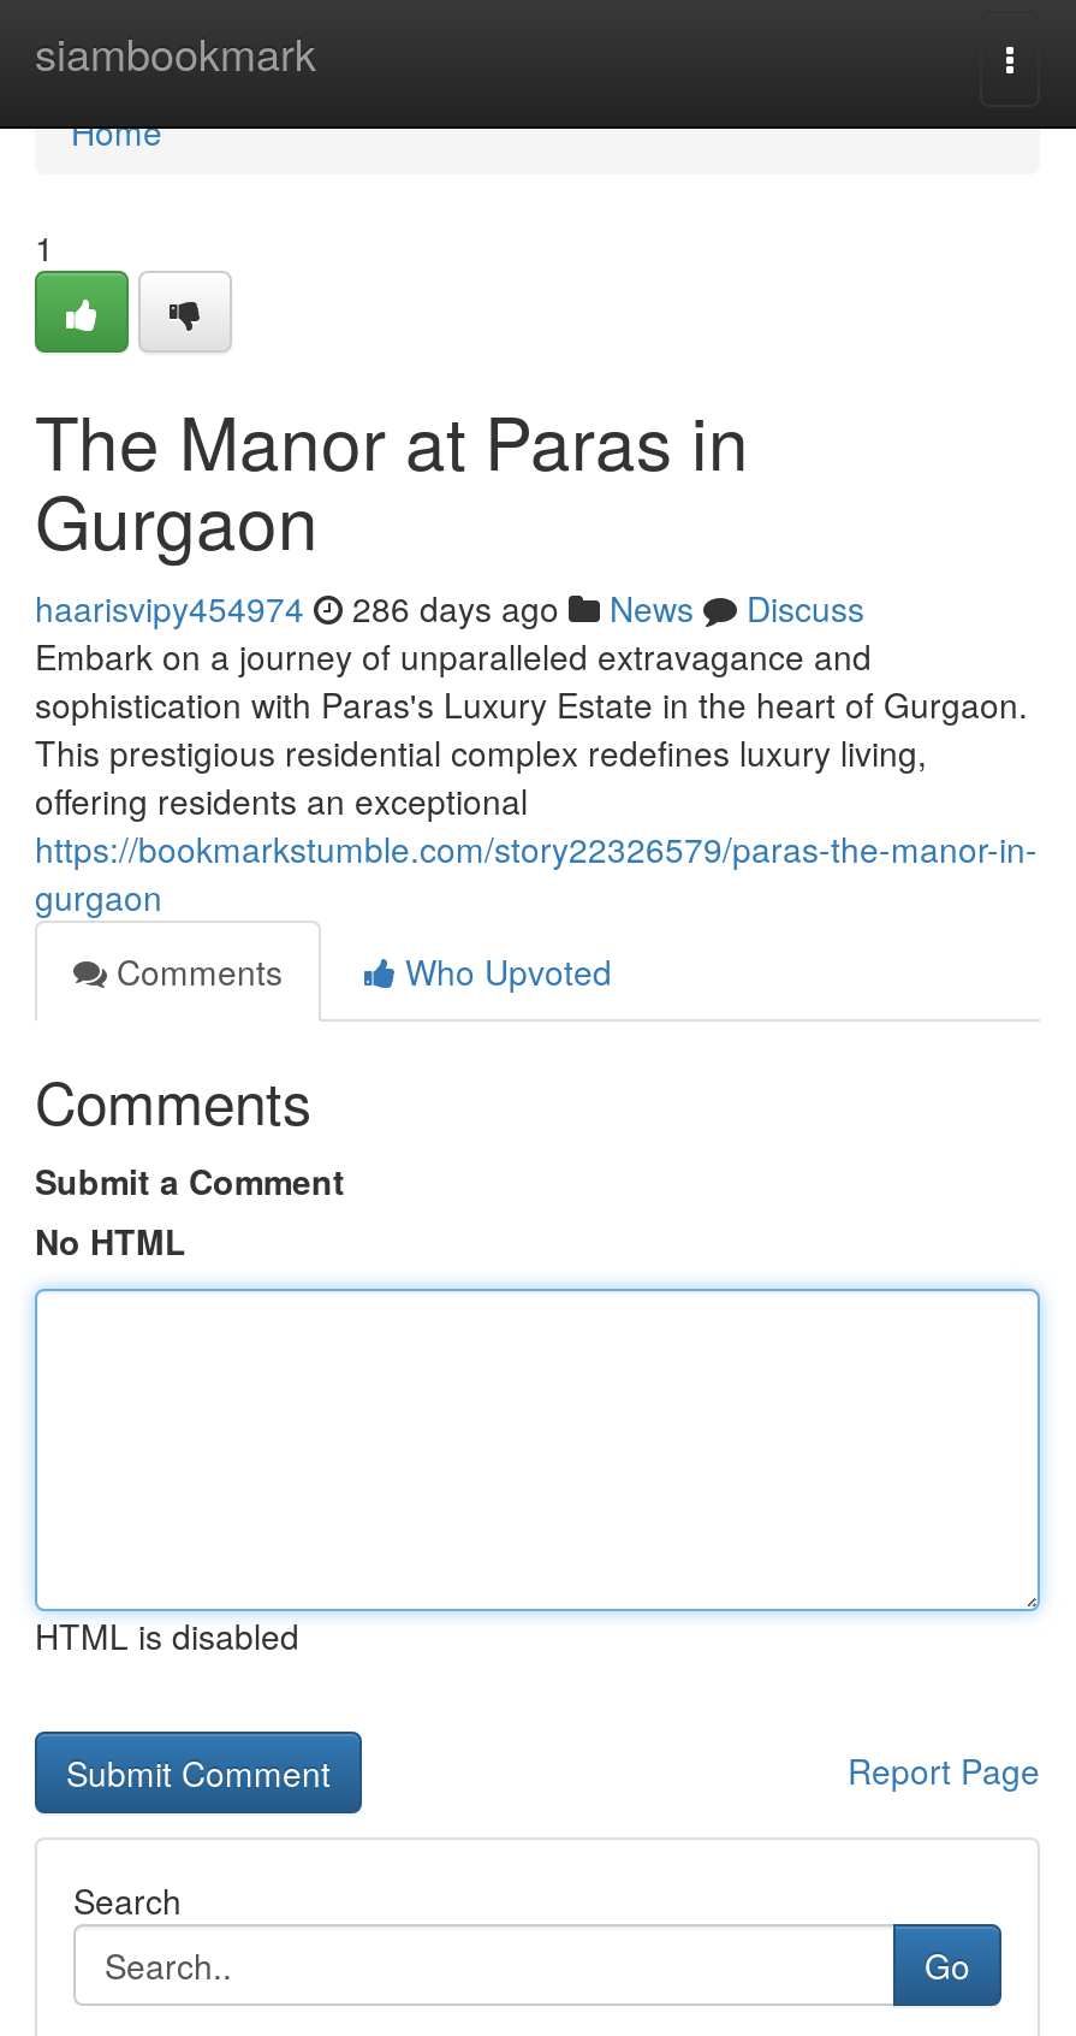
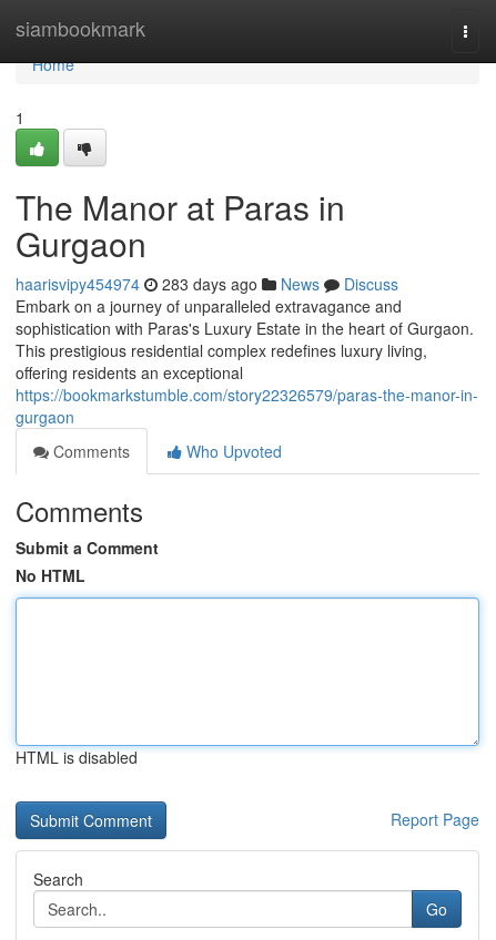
[35,584,864,632] haarisvipy454974 286 days ago News Discuss -> [16,273,398,295] haarisvipy454974 283 days ago News Discuss

